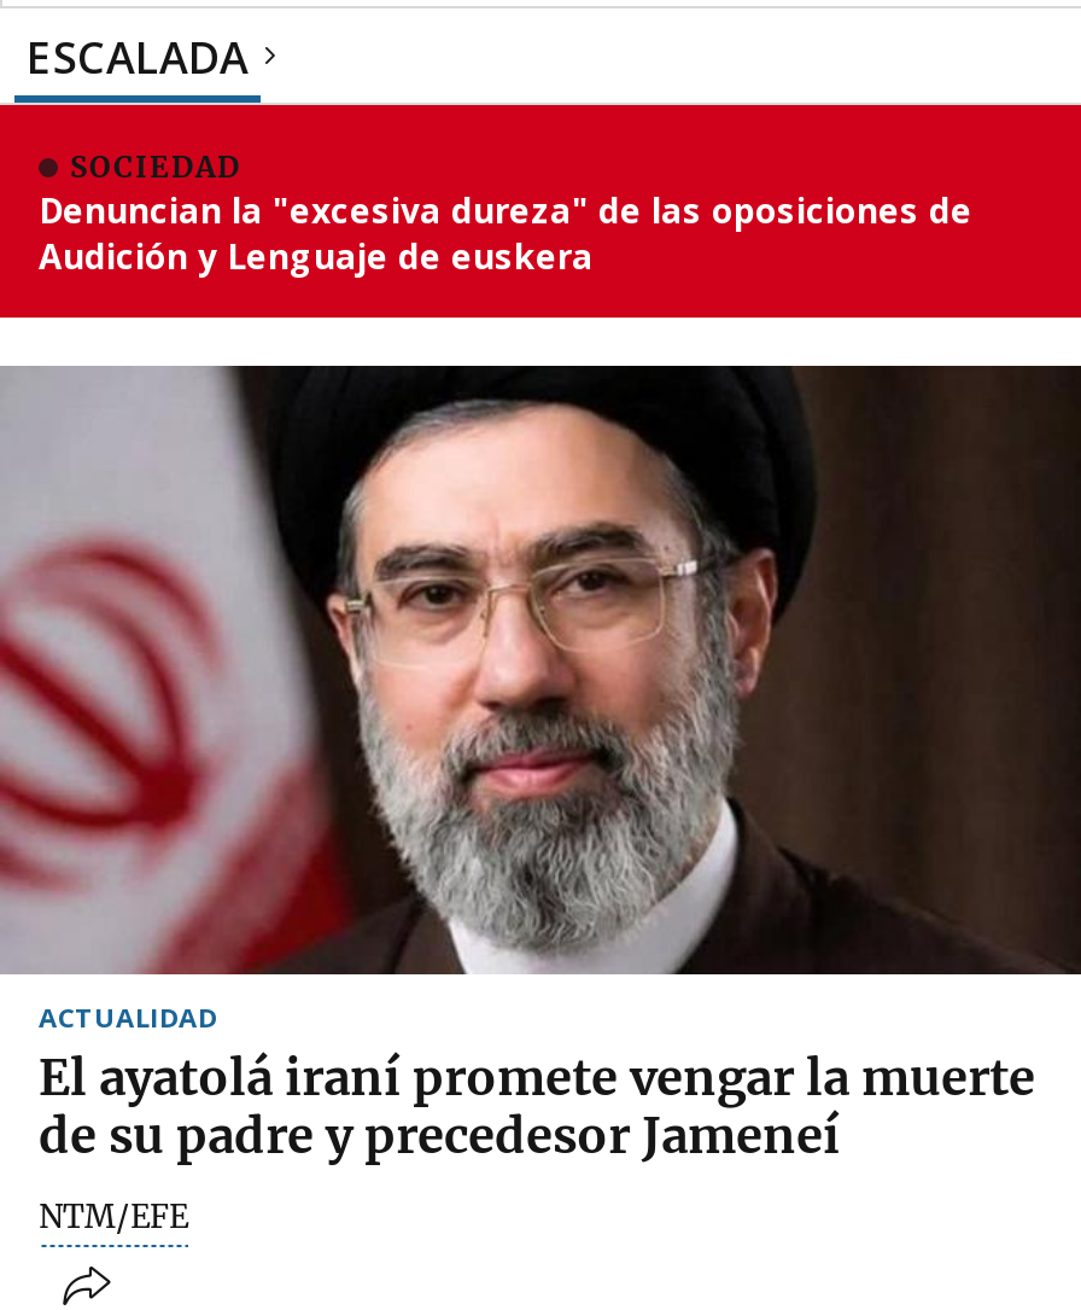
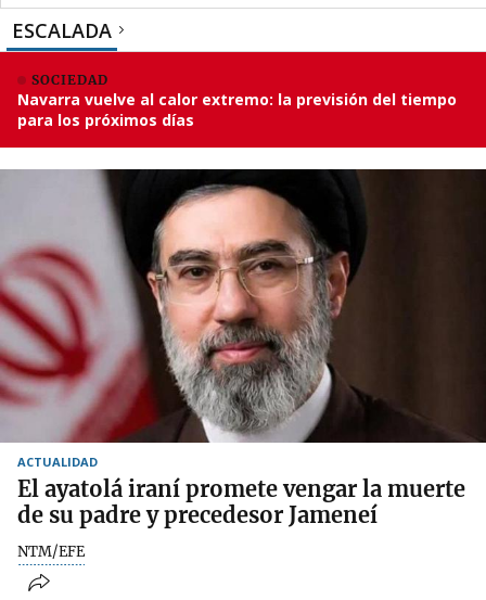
[39,187,972,279] Denuncian la "excesiva dureza" de las oposiciones de | Audición y Lenguaje de euskera -> [17,89,457,130] Navarra vuelve al calor extremo: la previsión del tiempo | para los próximos días

